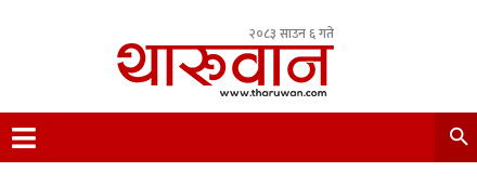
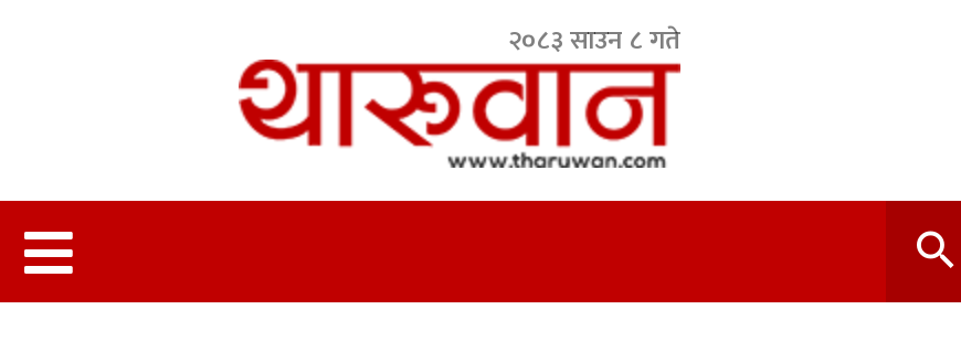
[249,23,334,44] २०८३ साउन ६ गते -> [508,18,680,62] २०८३ साउन ८ गते

